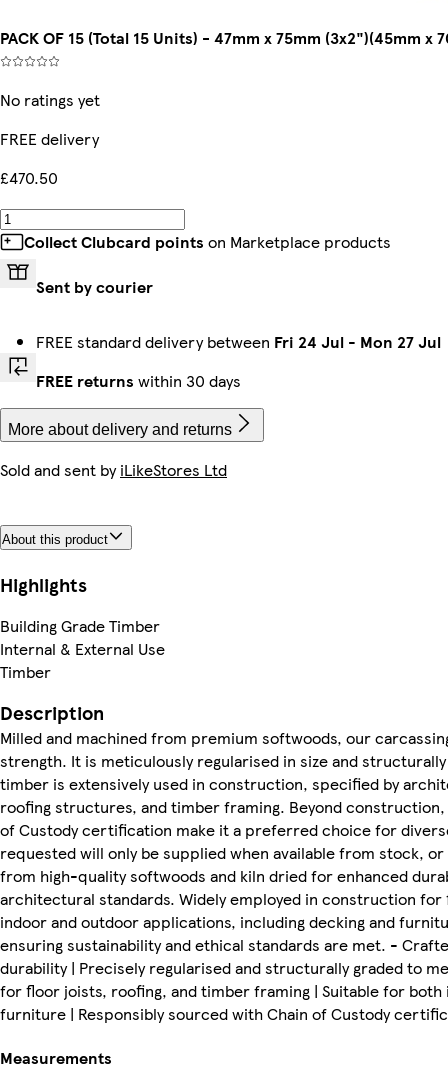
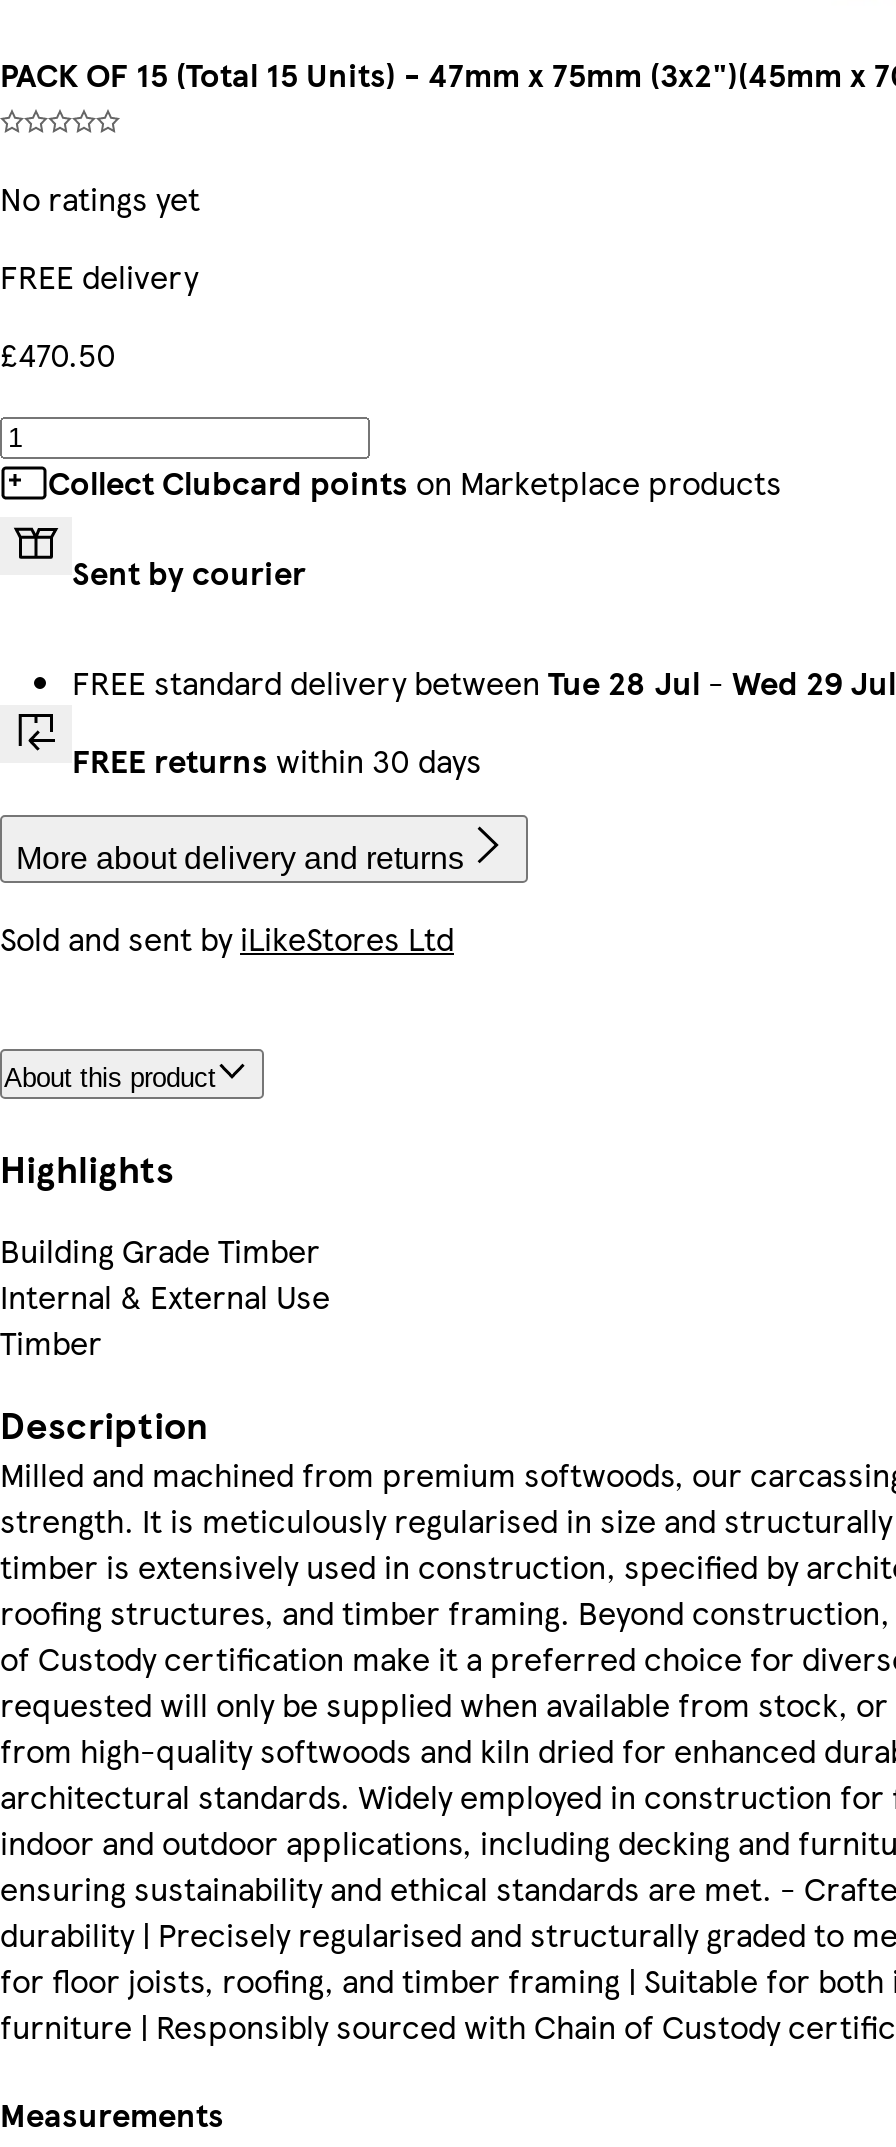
[36,330,441,353] FREE standard delivery between Fri 24 Jul - Mon 27 Jul -> [72,659,896,705] FREE standard delivery between Tue 28 Jul - Wed 29 Jul

